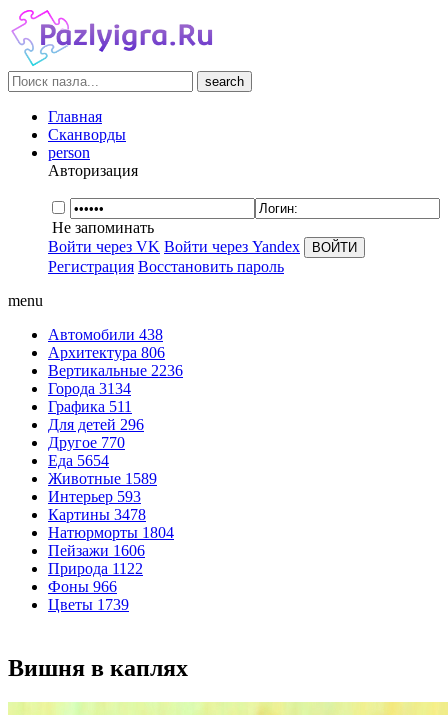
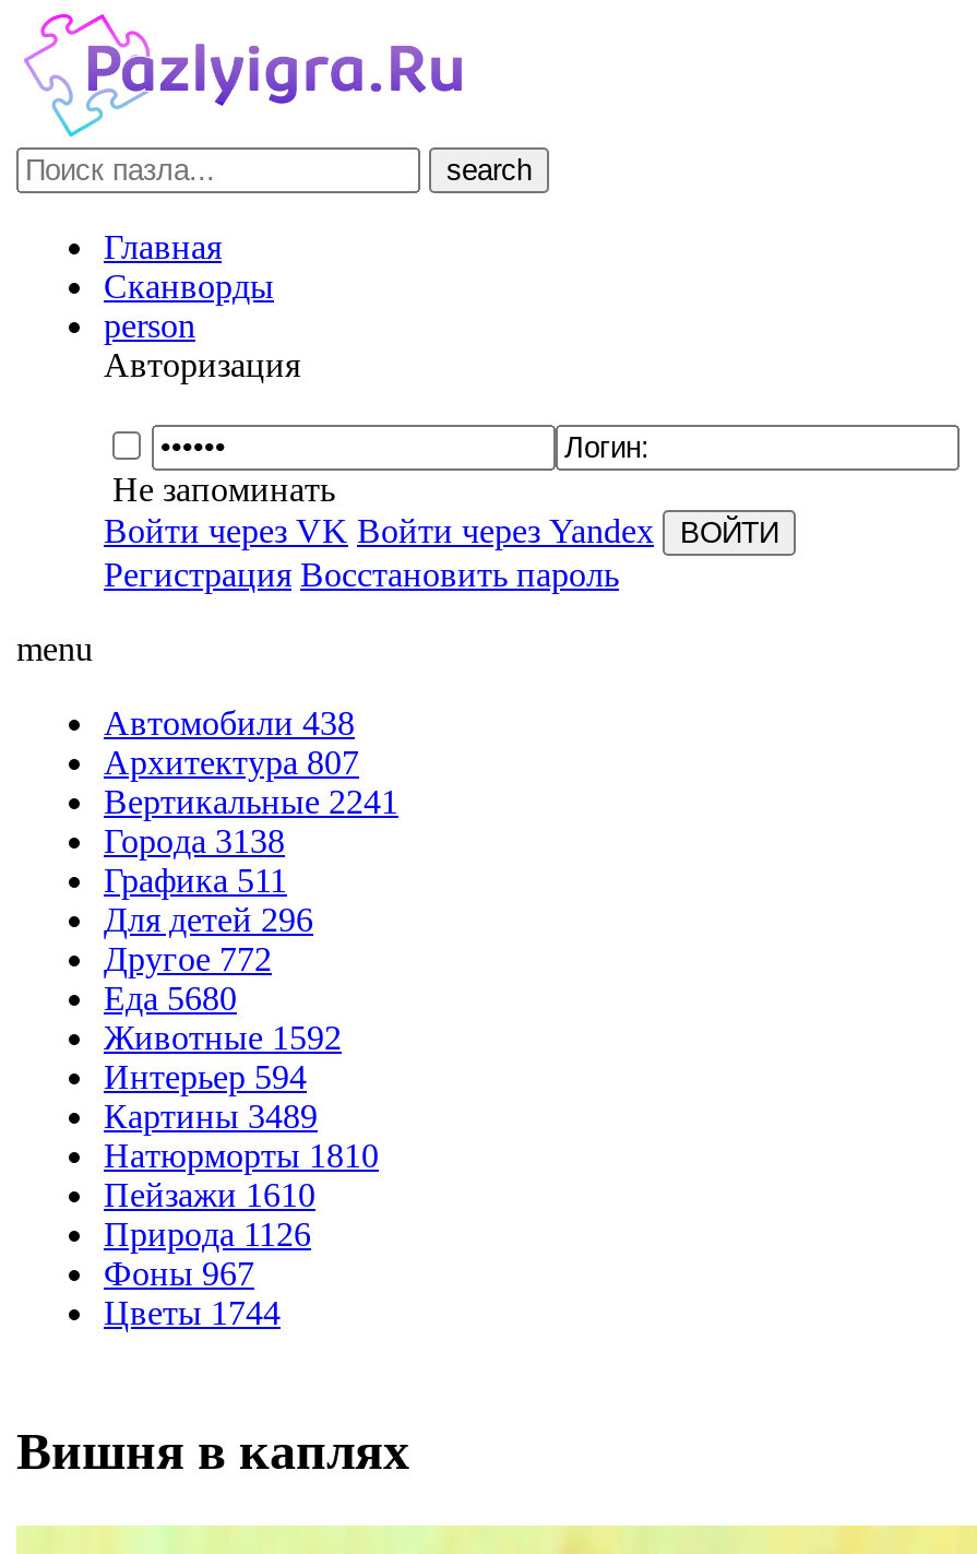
[48,344,165,361] Архитектура 806 -> [104,744,359,781] Архитектура 807
[48,362,183,379] Вертикальные 2236 -> [104,783,398,820] Вертикальные 2241
[48,380,131,397] Города 3134 -> [104,822,285,859] Города 3138
[48,434,125,451] Другое 770 -> [104,940,272,977] Другое 772
[48,452,109,469] Еда 5654 -> [104,980,237,1017] Еда 5680
[48,470,157,487] Животные 1589 -> [104,1019,342,1056] Животные 1592
[48,488,141,505] Интерьер 593 -> [104,1058,307,1095] Интерьер 594
[48,506,146,523] Картины 3478 -> [104,1098,318,1135] Картины 3489
[48,524,174,541] Натюрморты 1804 -> [104,1137,379,1174] Натюрморты 1810
[48,542,145,559] Пейзажи 1606 -> [104,1176,315,1213] Пейзажи 1610
[48,560,143,577] Природа 1122 -> [104,1215,311,1253] Природа 1126
[48,578,117,595] Фоны 966 -> [104,1255,254,1292] Фоны 967
[48,596,129,613] Цветы 1739 -> [104,1294,281,1331] Цветы 1744

